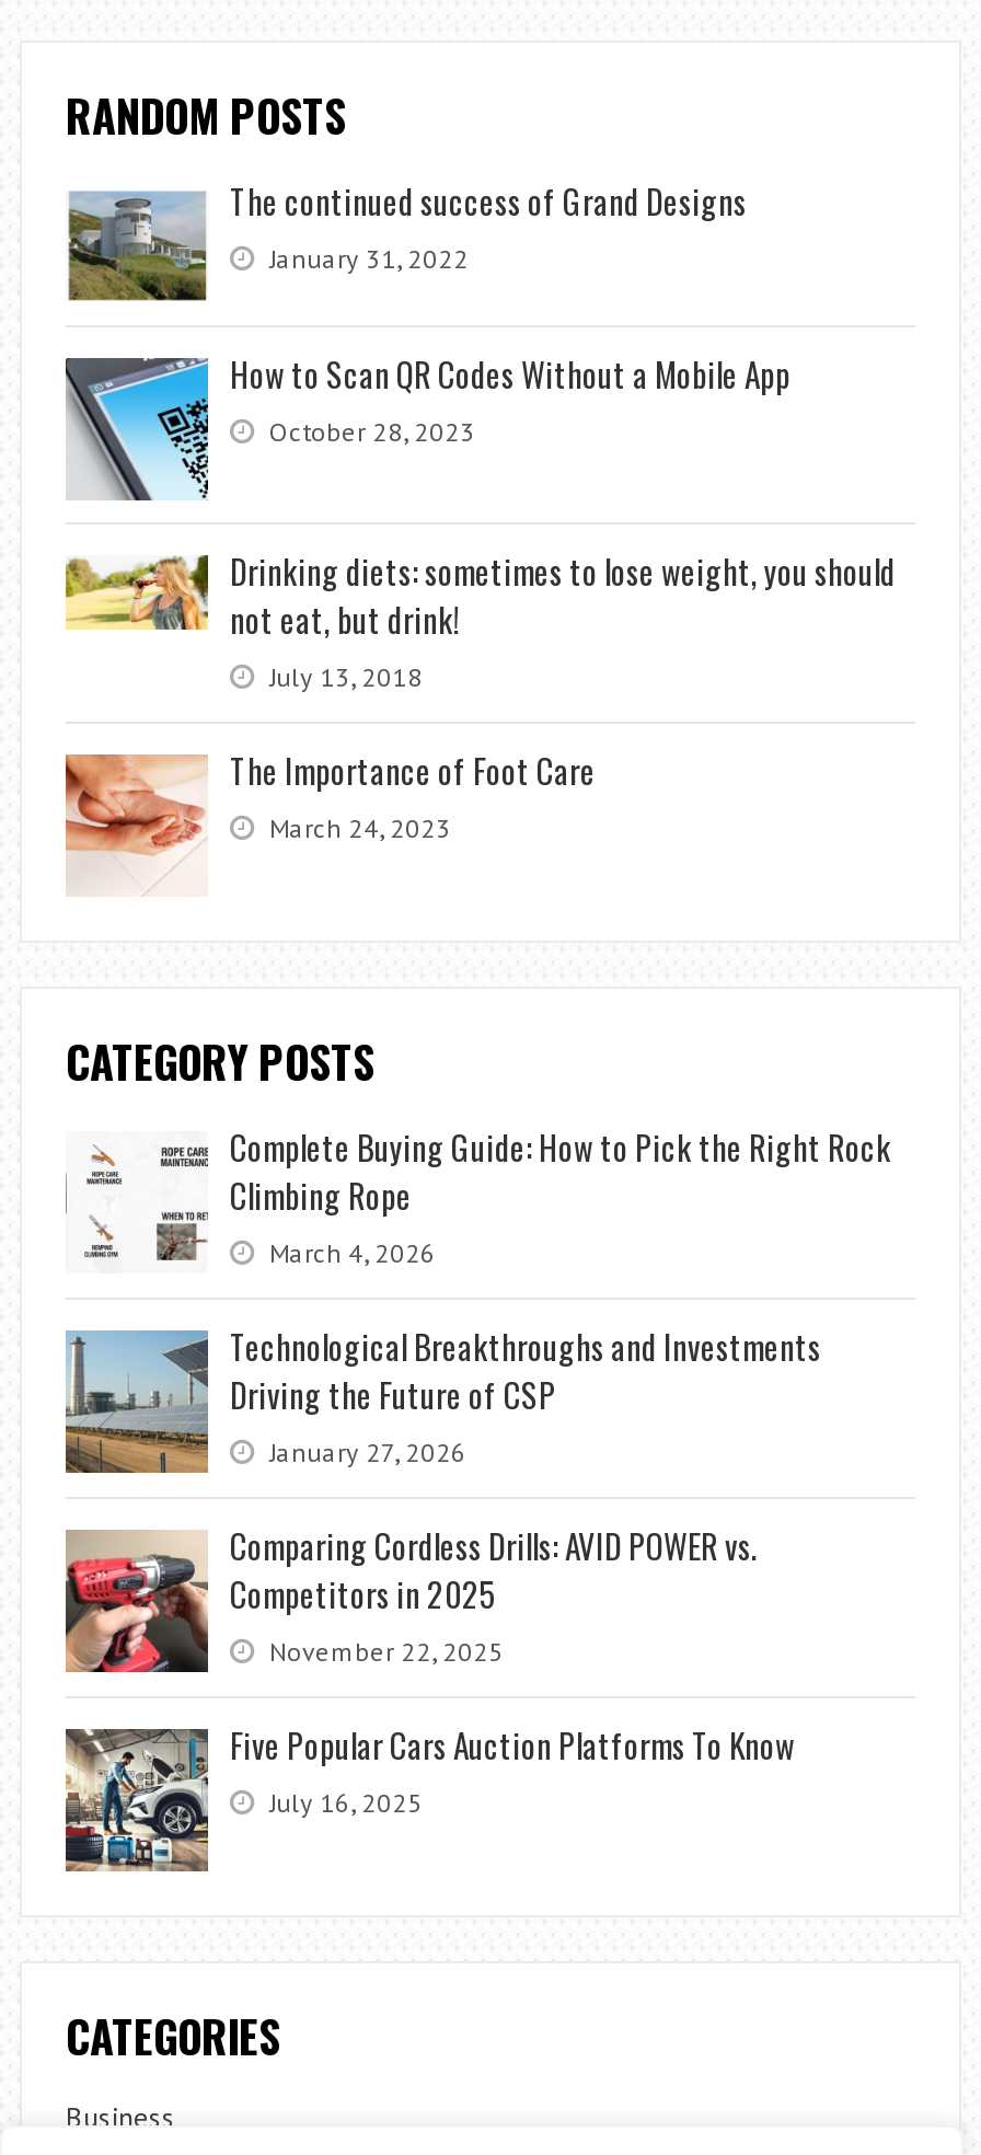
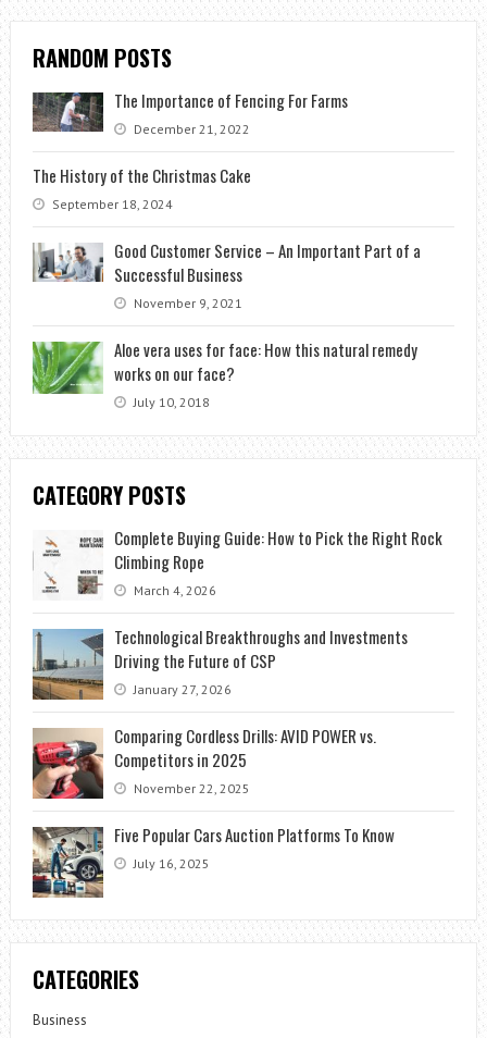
[66,177,747,302] [image] | The continued success of Grand Designs | January 31, 2022 -> [33,88,348,137] [image] | The Importance of Fencing For Farms | December 21, 2022
[230,350,790,449] How to Scan QR Codes Without a Mobile App | October 28, 2023 -> [33,163,251,212] The History of the Christmas Cake | September 18, 2024
[64,547,896,694] [image] | Drinking diets: sometimes to lose weight, you should | not eat, but drink! | July 13, 2018 -> [32,238,421,311] [image] | Good Customer Service – An Important Part of a | Successful Business | November 9, 2021
[64,746,596,894] [image] | The Importance of Foot Care | March 24, 2023 -> [32,337,417,411] [image] | Aloe vera uses for face: How this natural remedy | works on our face? | July 10, 2018

